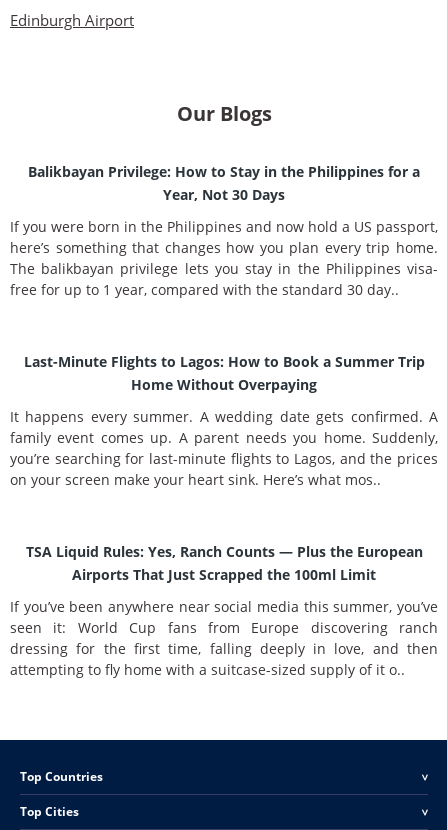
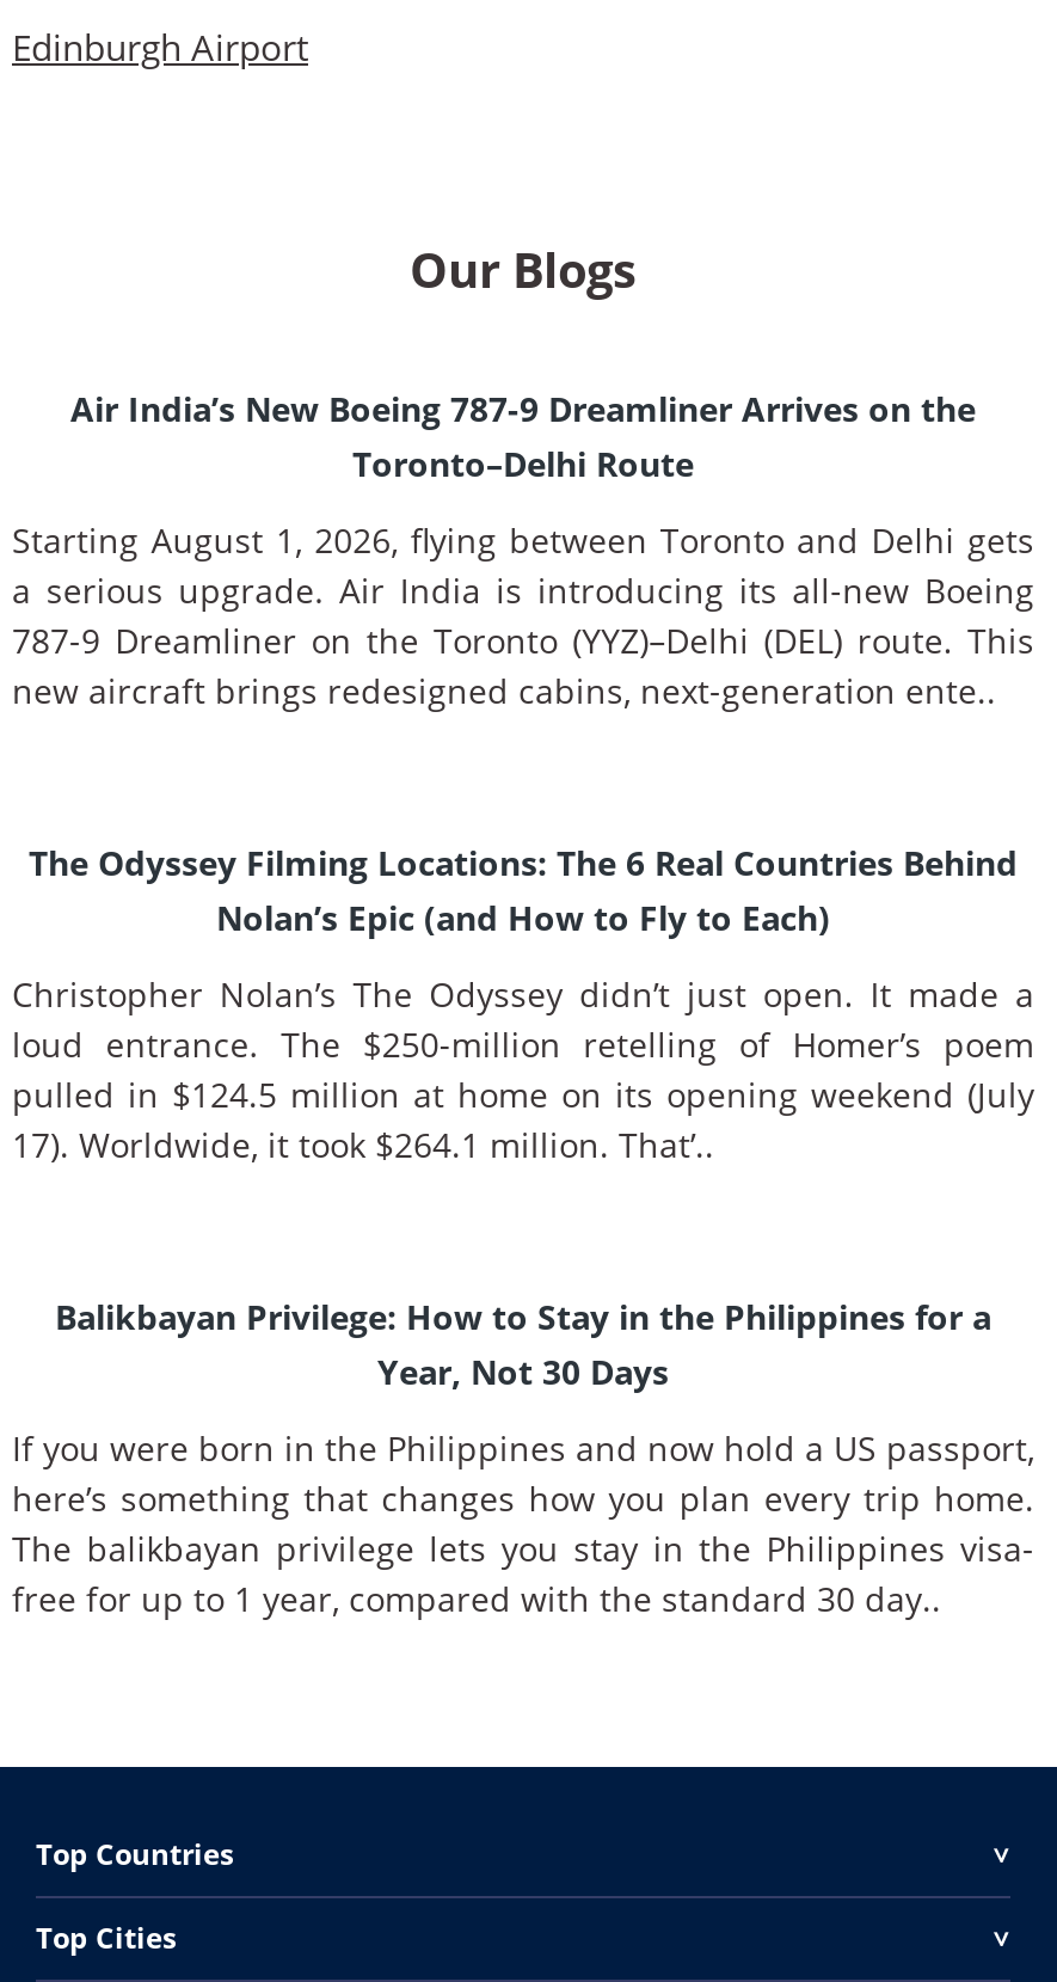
none -> [12,387,1034,714] Air India’s New Boeing 787-9 Dreamliner Arrives on the | Toronto–Delhi Route | Starting August 1, 2026, flying between Toronto and Delhi gets | a serious upgrade. Air India is introducing its all-new Boeing | 787-9 Dreamliner on the Toronto (YYZ)–Delhi (DEL) route. This | new aircraft brings redesigned cabins, next-generation ente..
none -> [12,841,1034,1168] The Odyssey Filming Locations: The 6 Real Countries Behind | Nolan’s Epic (and How to Fly to Each) | Christopher Nolan’s The Odyssey didn’t just open. It made a | loud entrance. The $250-million retelling of Homer’s poem | pulled in $124.5 million at home on its opening weekend (July | 17). Worldwide, it took $264.1 million. That’..
moved [10,162,438,299] -> [12,1295,1034,1622]: Balikbayan Privilege: How to Stay in the Philippines for a | Year, Not 30 Days | If you were born in the Philippines and now hold a US passport, | here’s something that changes how you plan every trip home. | The balikbayan privilege lets you stay in the Philippines visa- | free for up to 1 year, compared with the standard 30 day..
[10,352,438,489] Last-Minute Flights to Lagos: How to Book a Summer Trip | Home Without Overpaying | It happens every summer. A wedding date gets confirmed. A | family event comes up. A parent needs you home. Suddenly, | you’re searching for last-minute flights to Lagos, and the prices | on your screen make your heart sink. Here’s what mos.. -> none
[10,542,438,679] TSA Liquid Rules: Yes, Ranch Counts — Plus the European | Airports That Just Scrapped the 100ml Limit | If you’ve been anywhere near social media this summer, you’ve | seen it: World Cup fans from Europe discovering ranch | dressing for the first time, falling deeply in love, and then | attempting to fly home with a suitcase-sized supply of it o.. -> none

